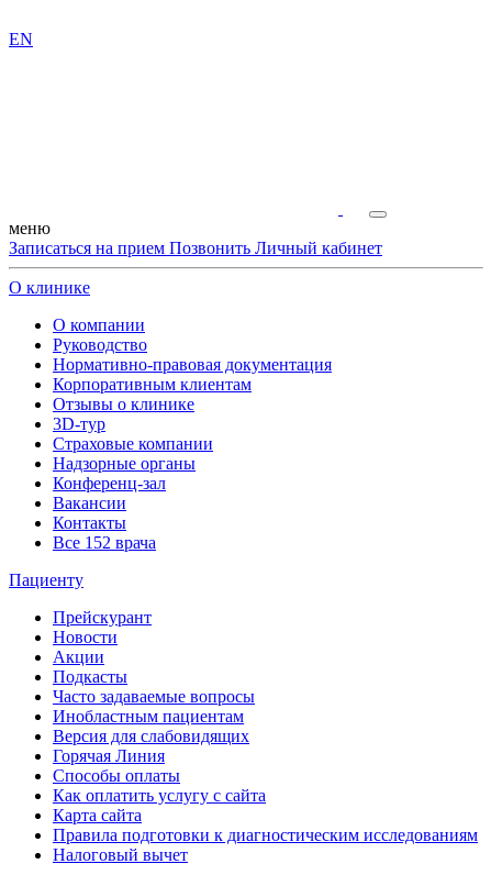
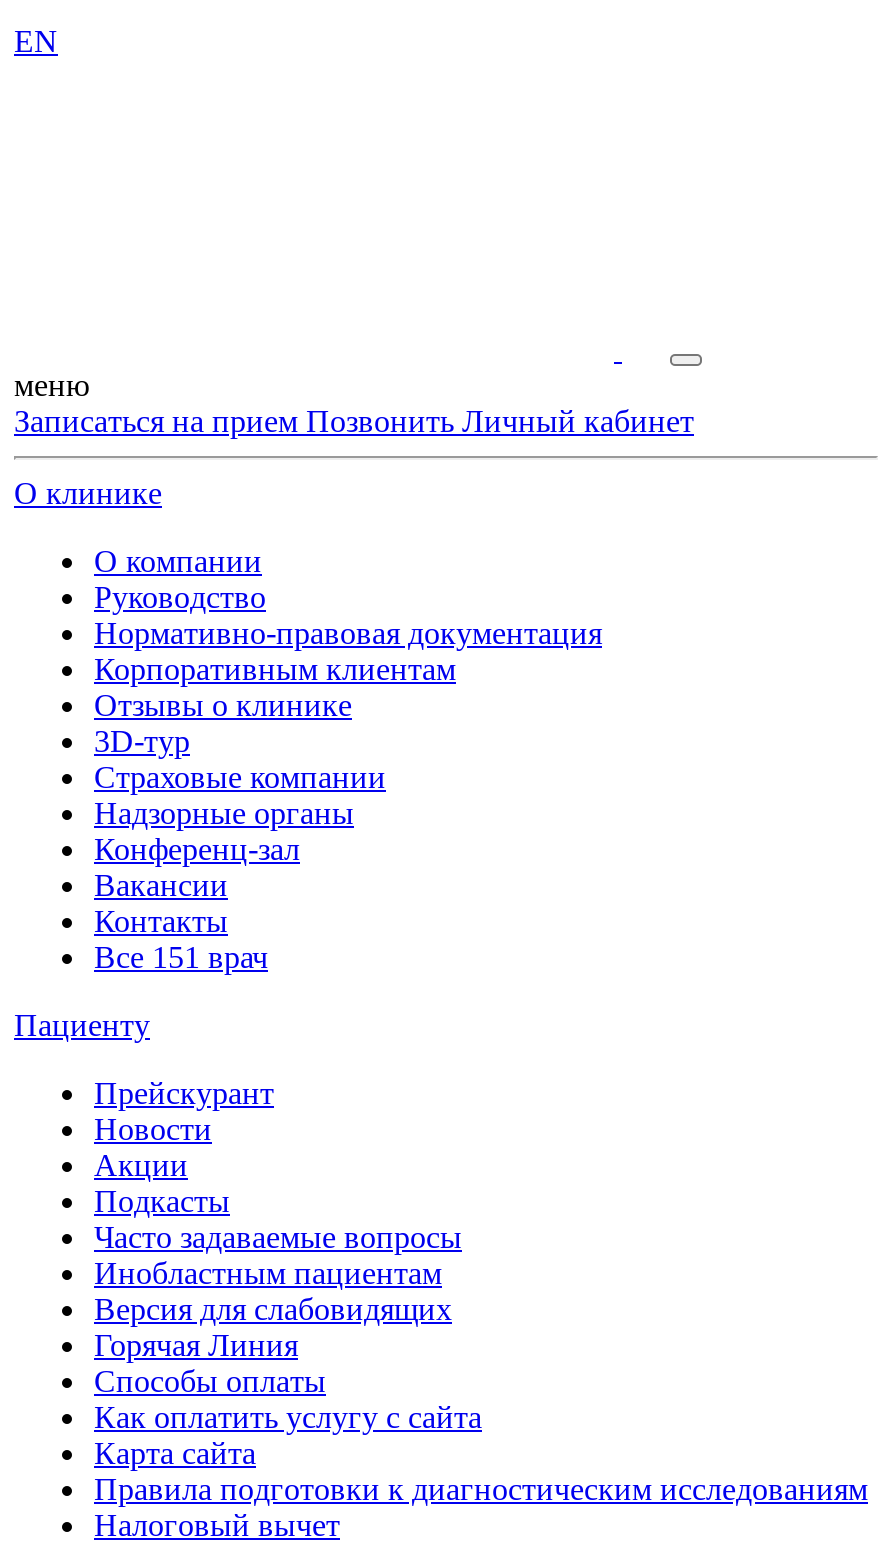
[53,533,156,552] Все 152 врача -> [94,940,268,974] Все 151 врач

